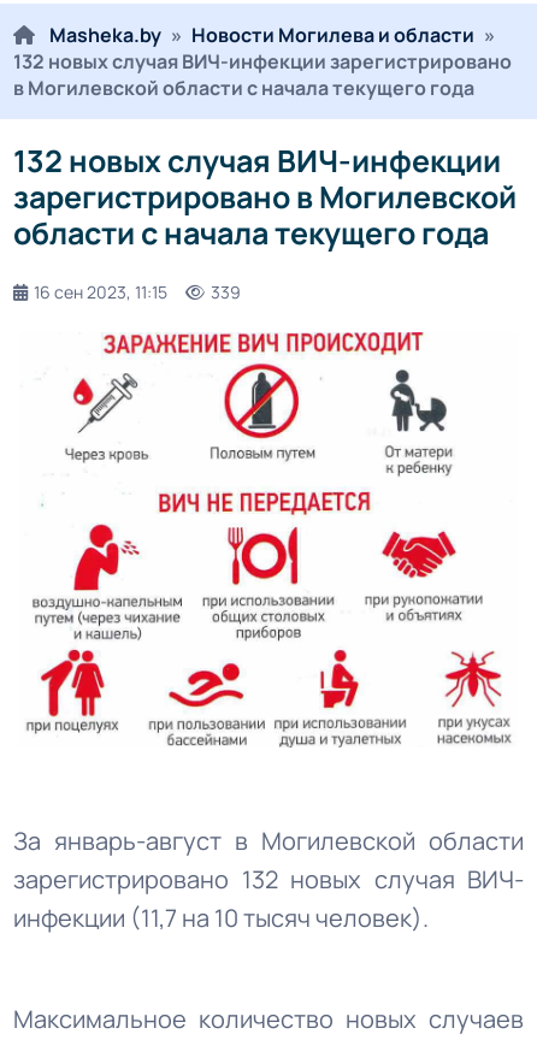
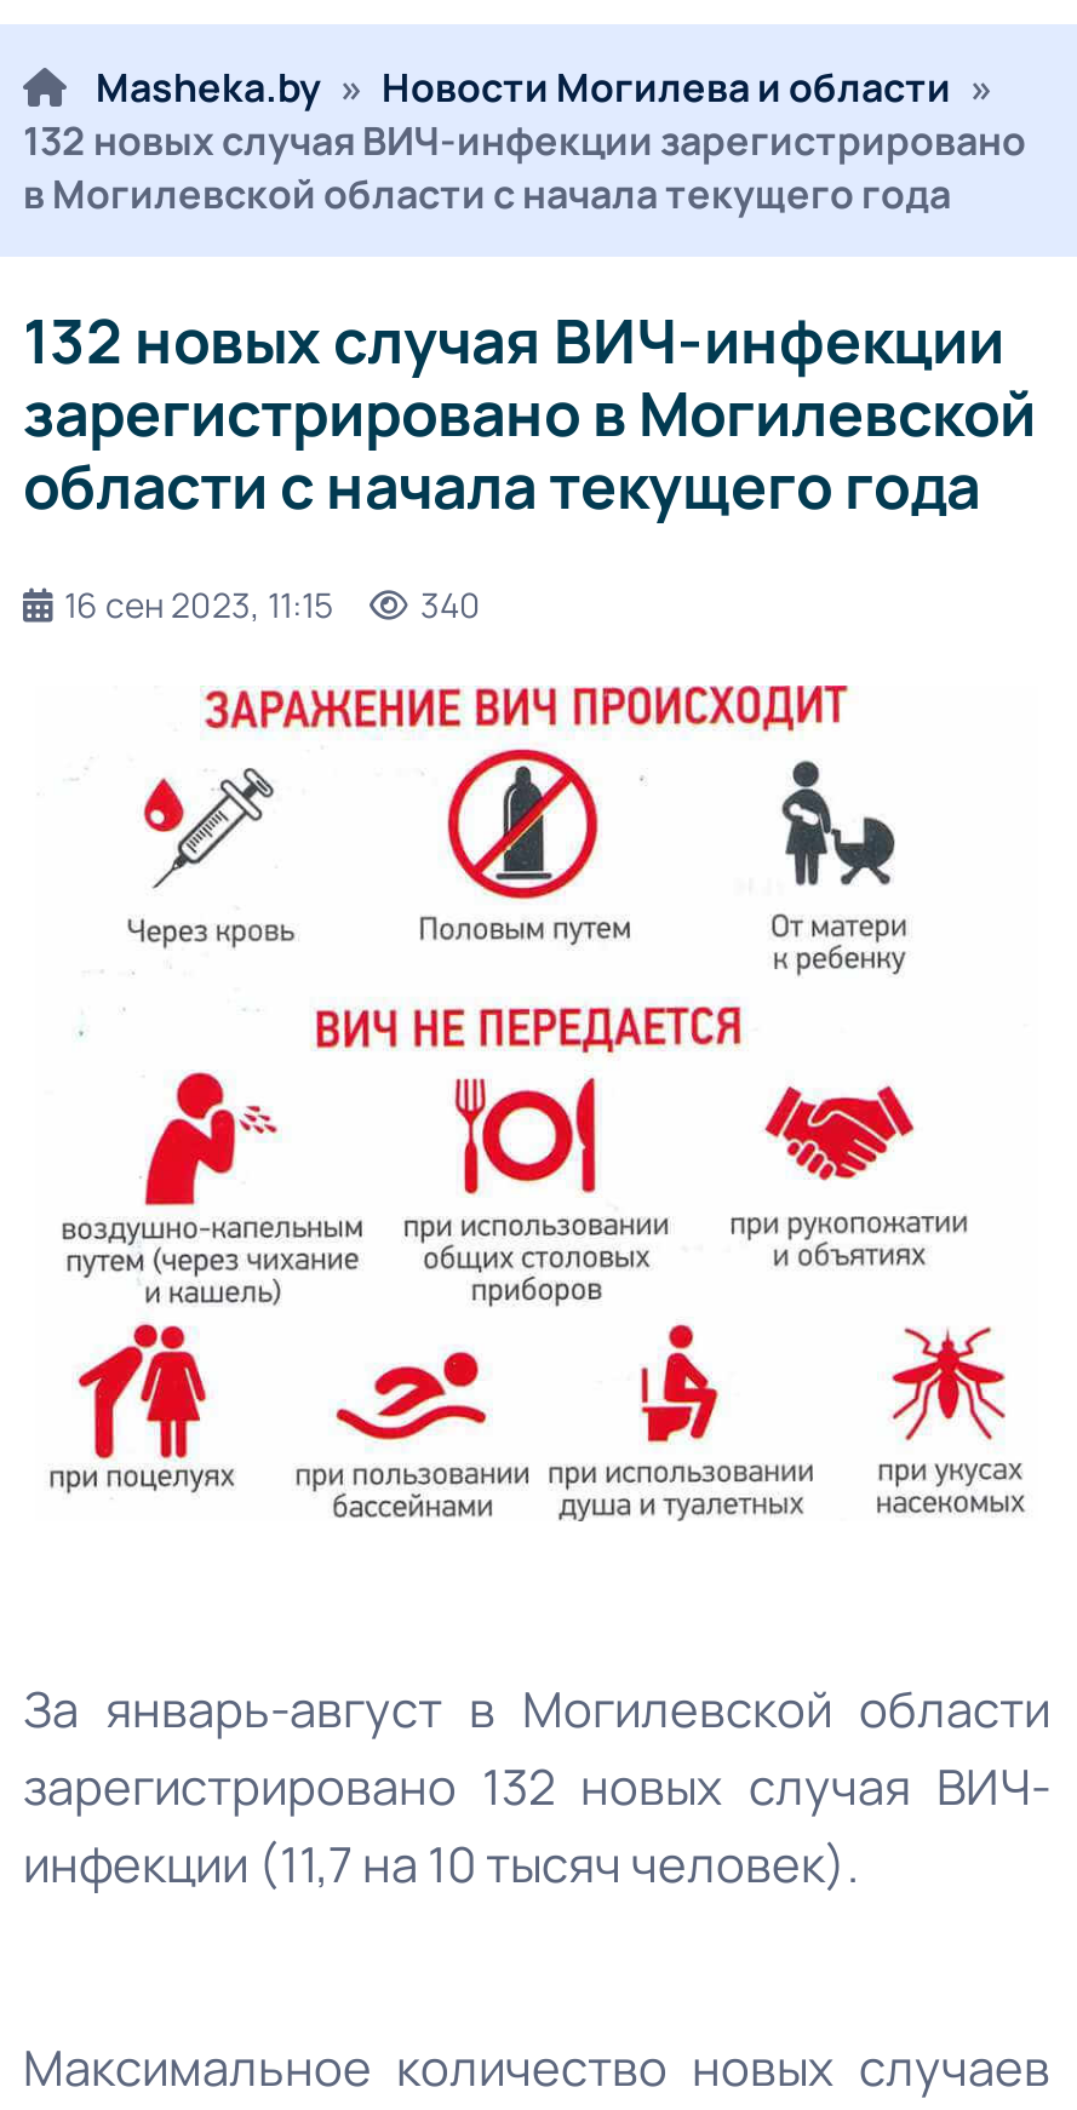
[34,280,241,303] 16 сен 2023, 11:15 339 -> [64,581,481,627] 16 сен 2023, 11:15 340

